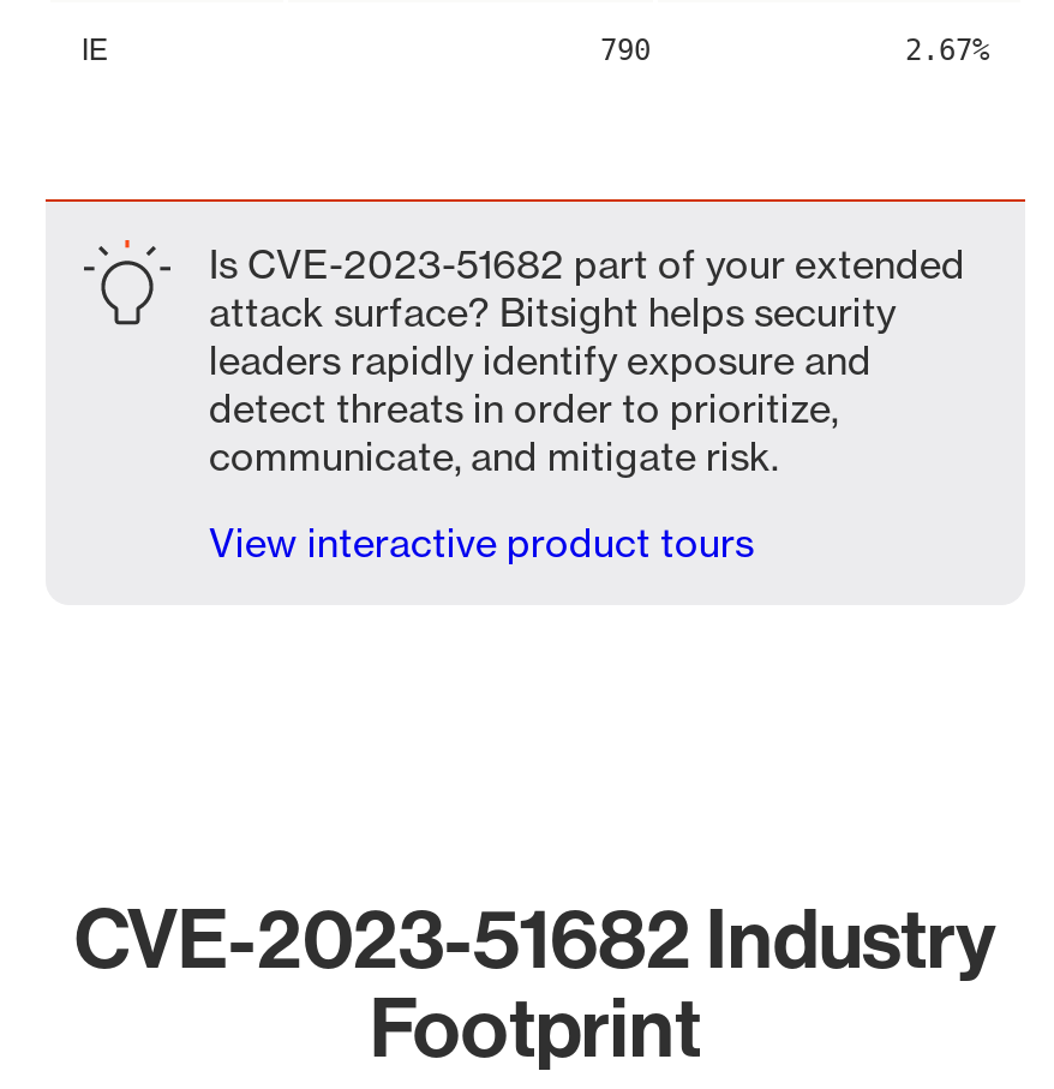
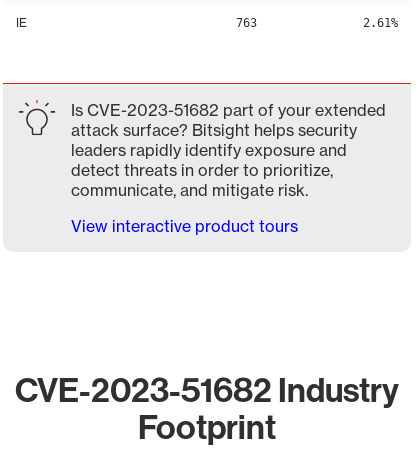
[600,34,651,67] 790 -> [236,16,257,30] 763
[905,34,989,67] 2.67% -> [363,16,398,30] 2.61%

